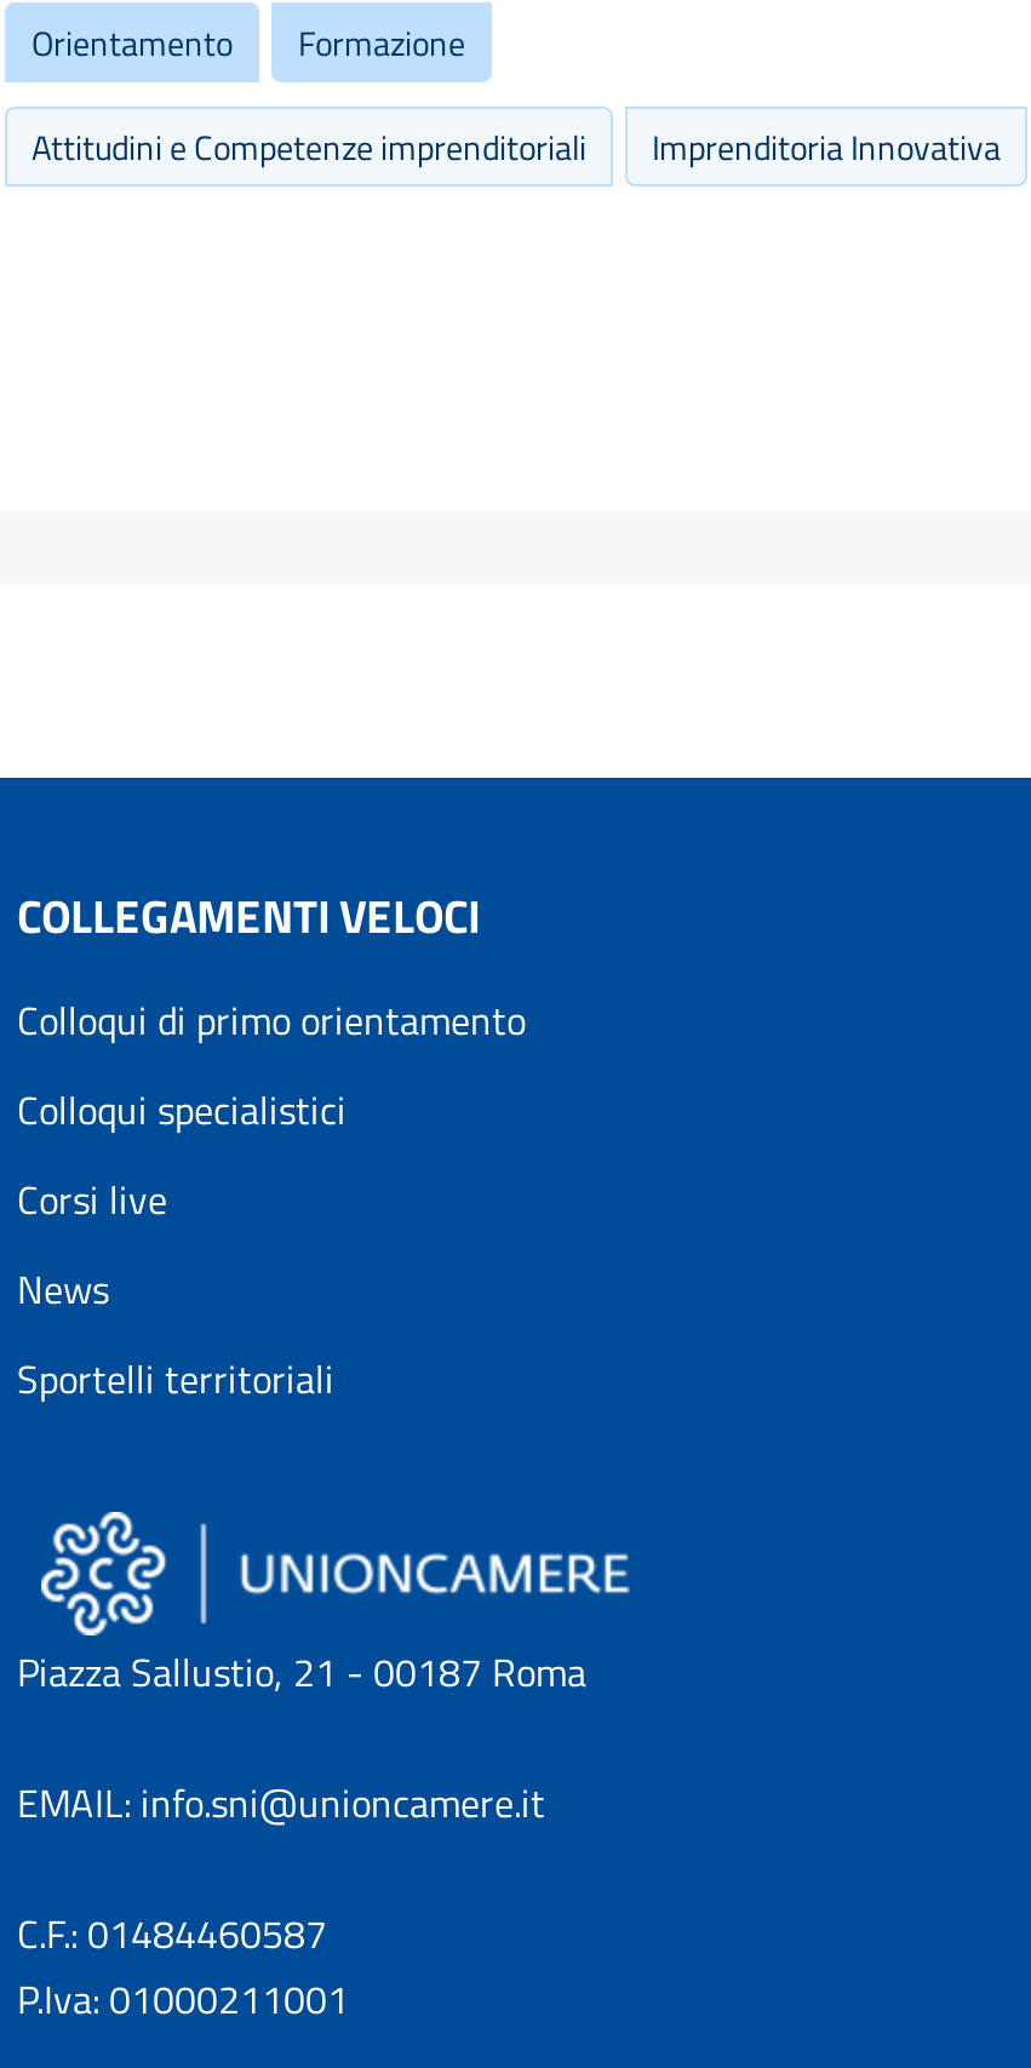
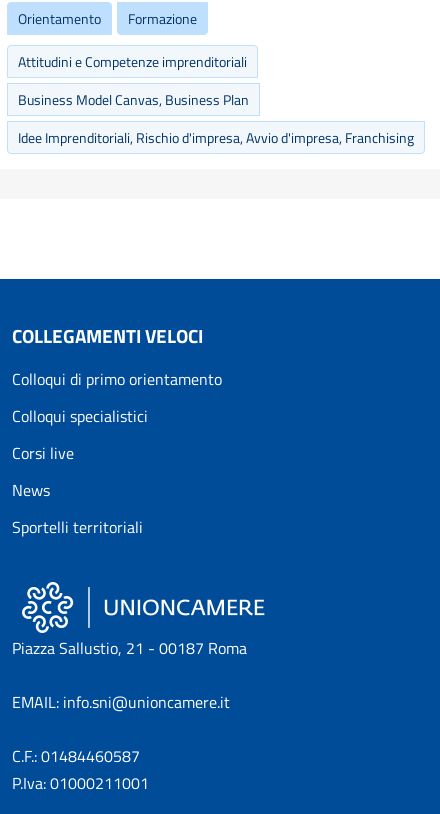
[652,122,1001,173] Imprenditoria Innovativa -> [18,89,414,148] Business Model Canvas, Business Plan | Idee Imprenditoriali, Rischio d'impresa, Avvio d'impresa, Franchising

